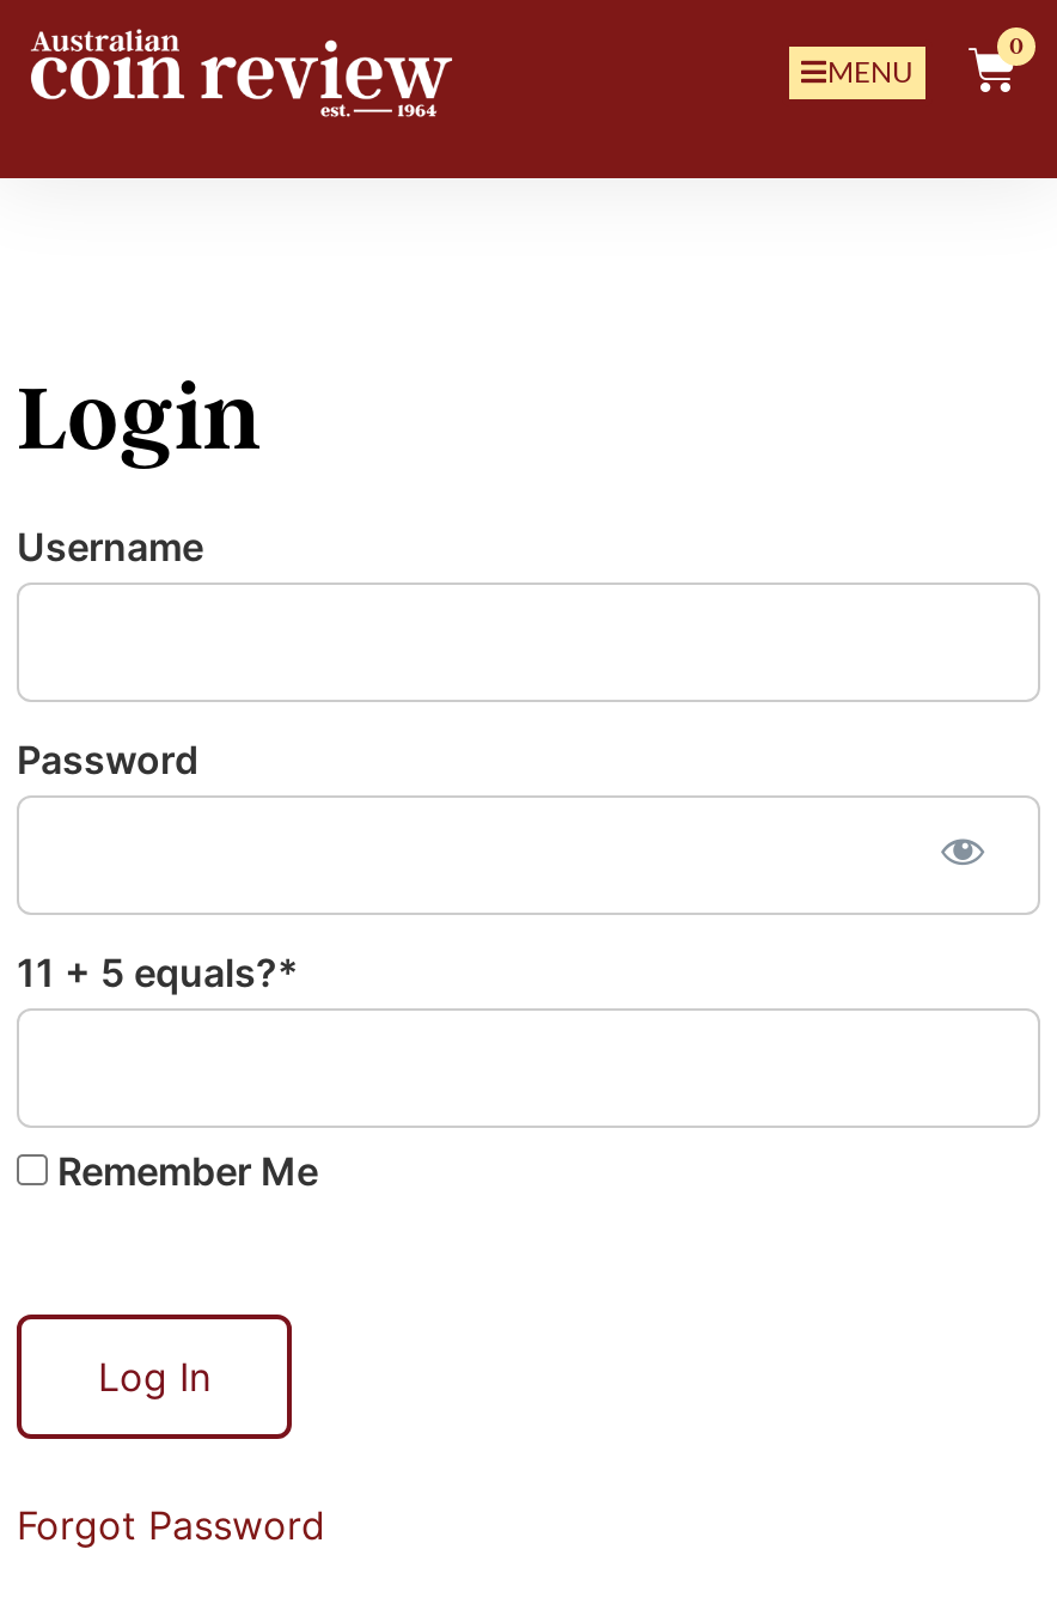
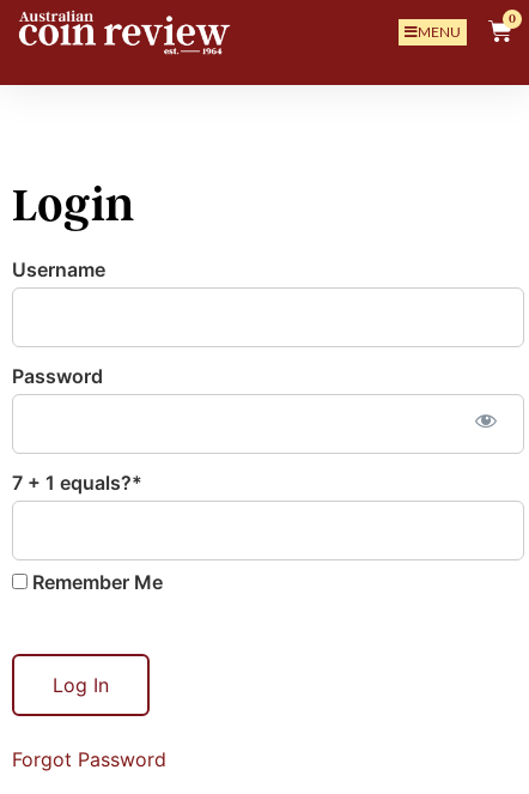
[17,948,299,995] 11 + 5 equals?* -> [12,470,142,494] 7 + 1 equals?*

